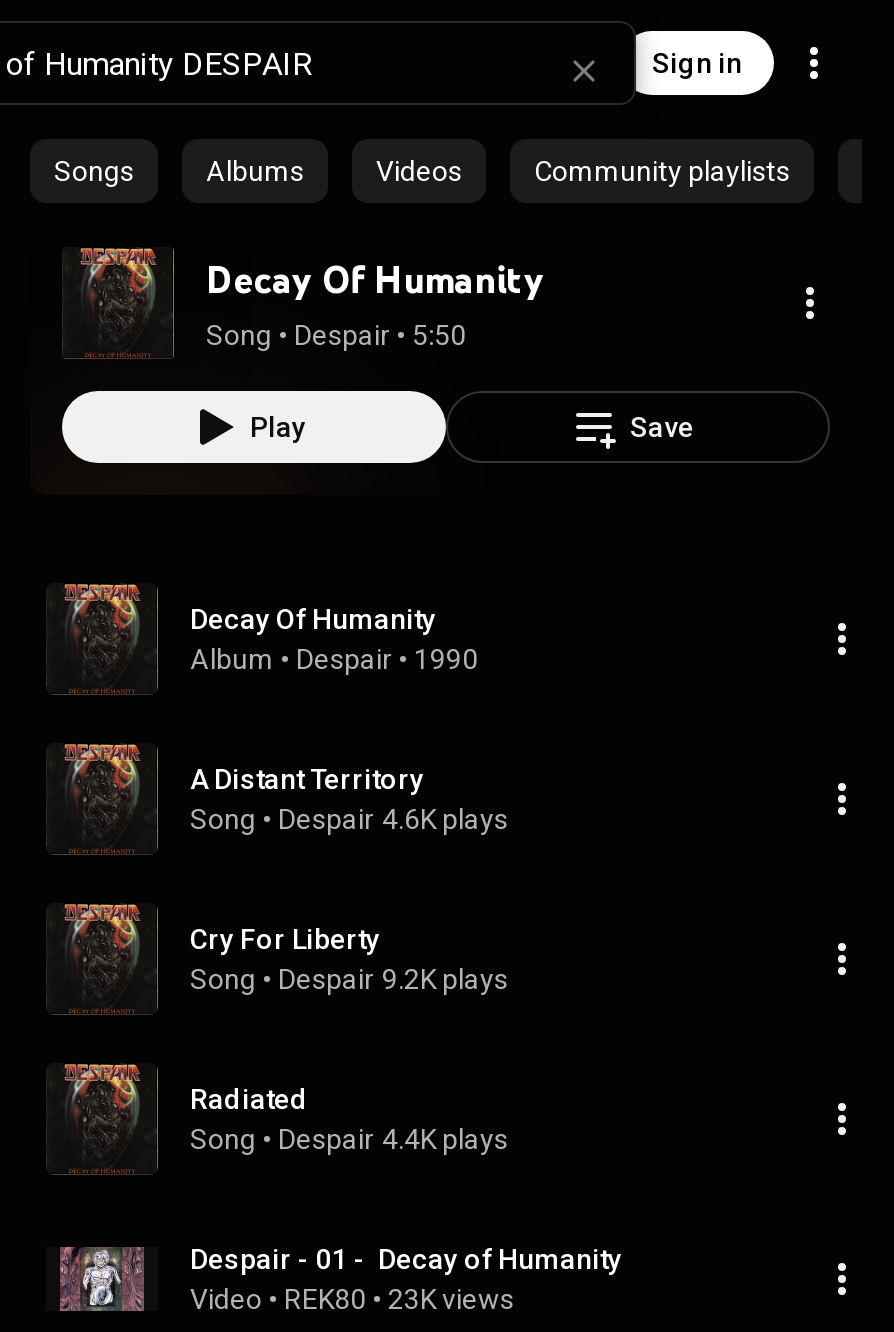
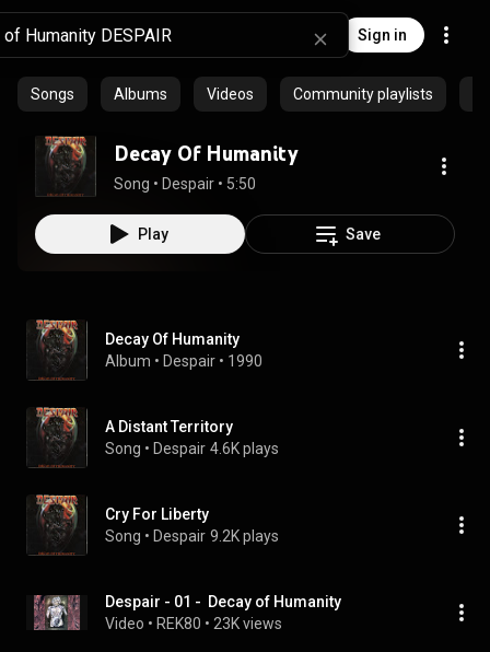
[190,1083,508,1155] Radiated | Song • Despair 4.4K plays -> none

